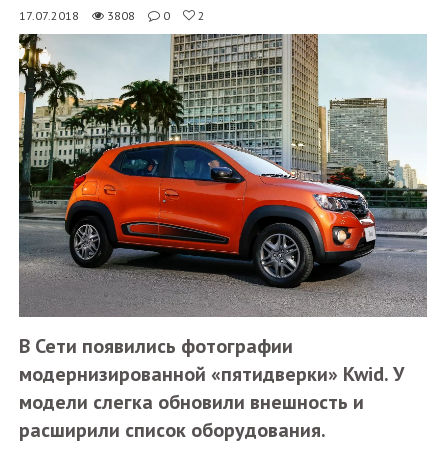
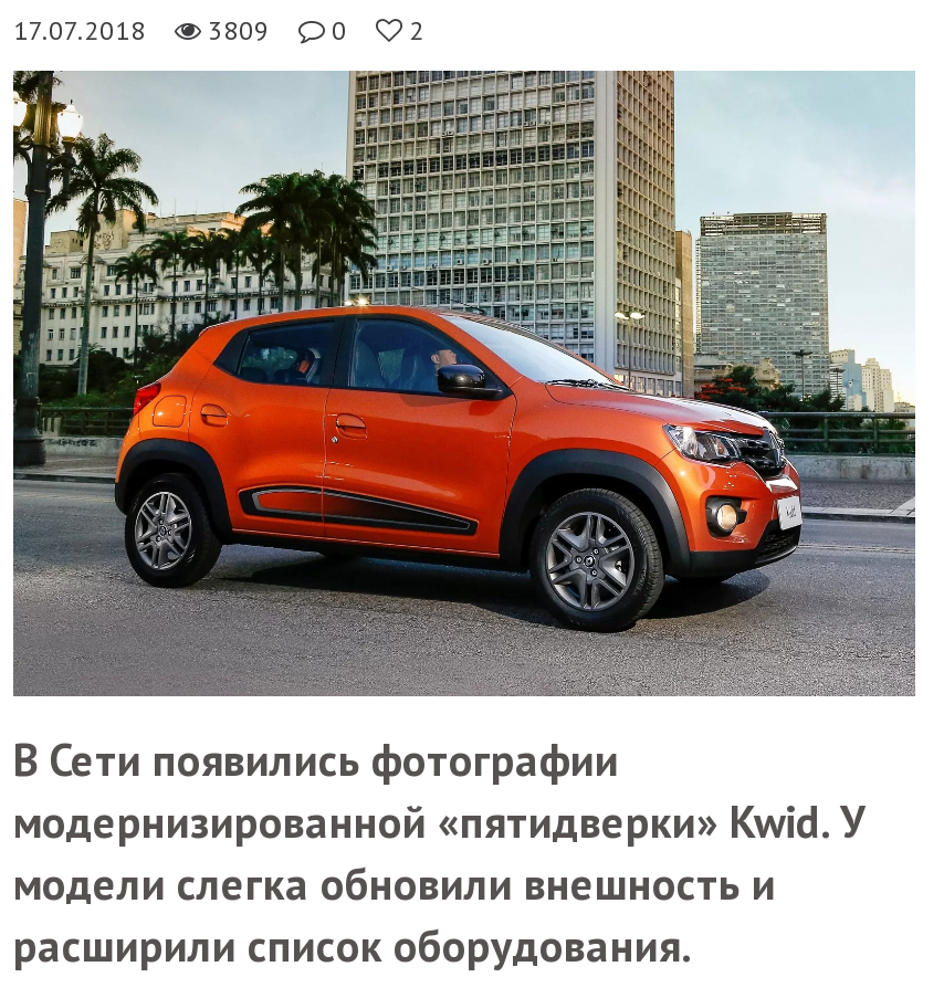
[19,8,205,23] 17.07.2018 3808 0 2 -> [13,13,424,46] 17.07.2018 3809 0 2

